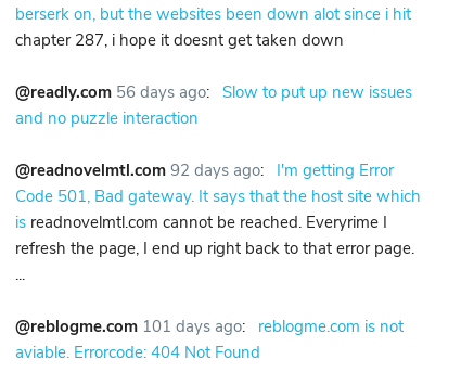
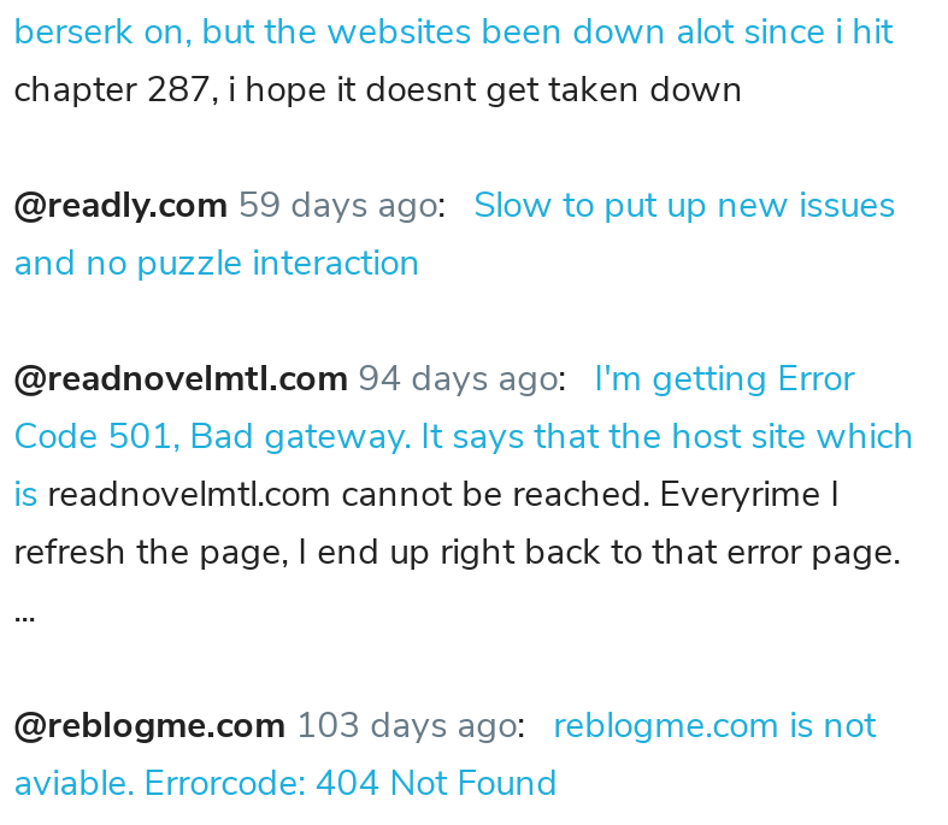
[15,81,412,103] @readly.com 56 days ago: Slow to put up new issues -> [13,181,895,229] @readly.com 59 days ago: Slow to put up new issues
[15,159,393,181] @readnovelmtl.com 92 days ago: I'm getting Error -> [13,354,854,402] @readnovelmtl.com 94 days ago: I'm getting Error
[15,316,403,337] @reblogme.com 101 days ago: reblogme.com is not -> [13,701,876,749] @reblogme.com 103 days ago: reblogme.com is not

